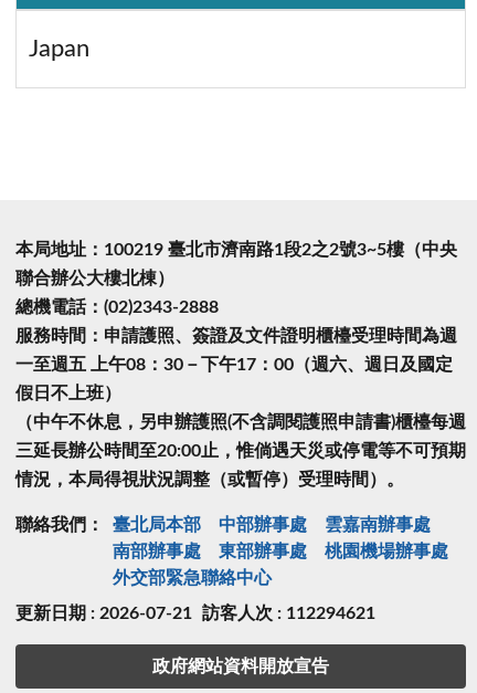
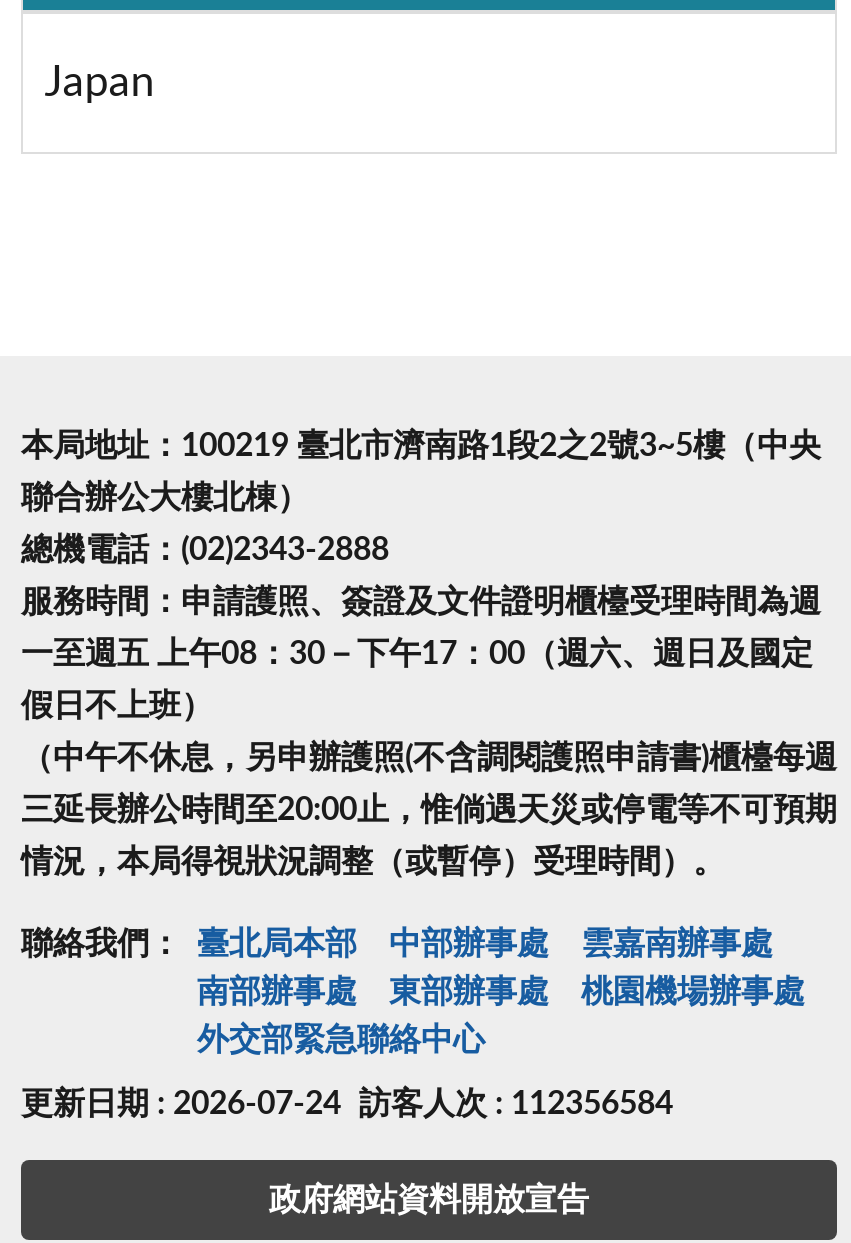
[15,605,375,622] 更新日期 : 2026-07-21 訪客人次 : 112294621 -> [21,1088,673,1120] 更新日期 : 2026-07-24 訪客人次 : 112356584

